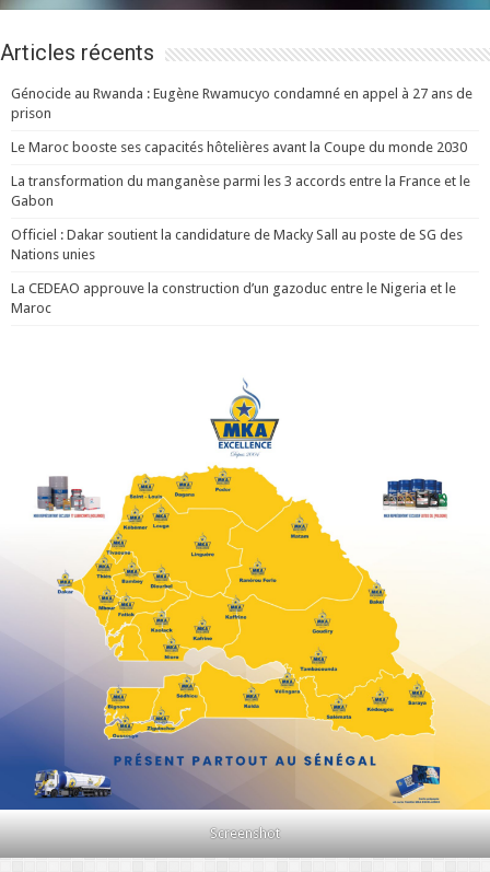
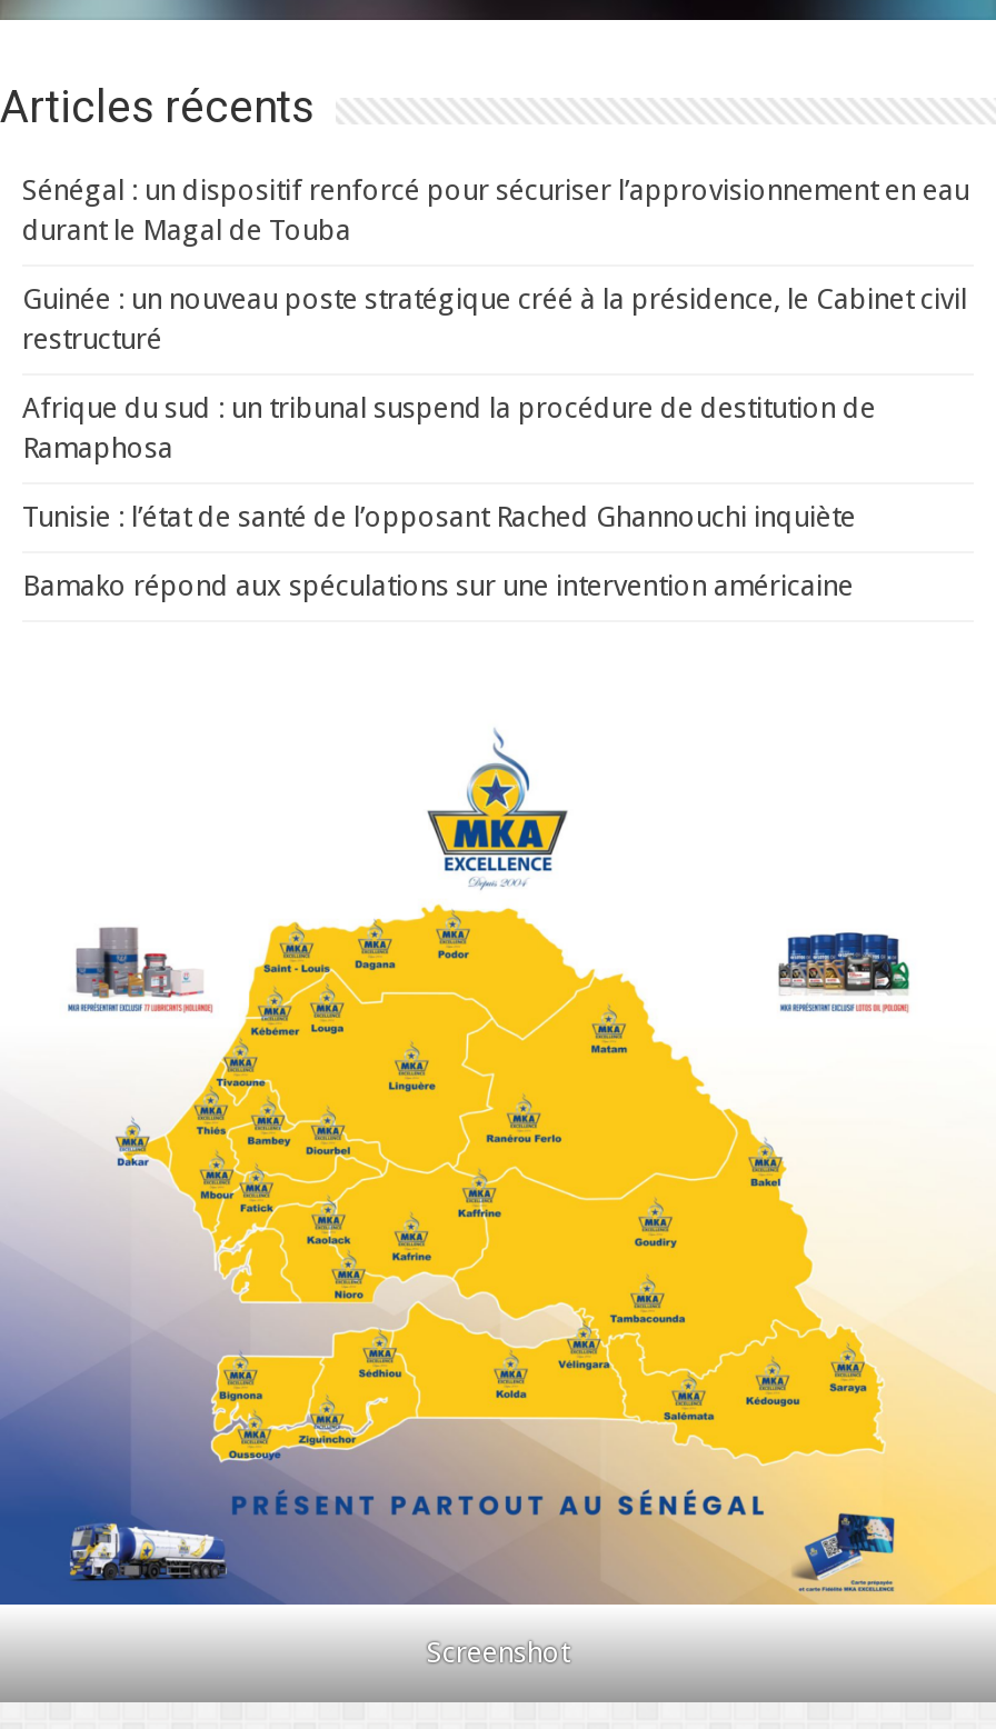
[11,86,472,122] Génocide au Rwanda : Eugène Rwamucyo condamné en appel à 27 ans de | prison -> [22,174,969,247] Sénégal : un dispositif renforcé pour sécuriser l’approvisionnement en eau | durant le Magal de Touba
[11,139,467,156] Le Maroc booste ses capacités hôtelières avant la Coupe du monde 2030 -> [22,283,967,356] Guinée : un nouveau poste stratégique créé à la présidence, le Cabinet civil | restructuré
[11,173,470,209] La transformation du manganèse parmi les 3 accords entre la France et le | Gabon -> [22,392,876,465] Afrique du sud : un tribunal suspend la procédure de destitution de | Ramaphosa
[11,227,463,263] Officiel : Dakar soutient la candidature de Macky Sall au poste de SG des | Nations unies -> [22,500,856,534] Tunisie : l’état de santé de l’opposant Rached Ghannouchi inquiète
[11,280,456,316] La CEDEAO approuve la construction d’un gazoduc entre le Nigeria et le | Maroc -> [22,569,854,603] Bamako répond aux spéculations sur une intervention américaine

